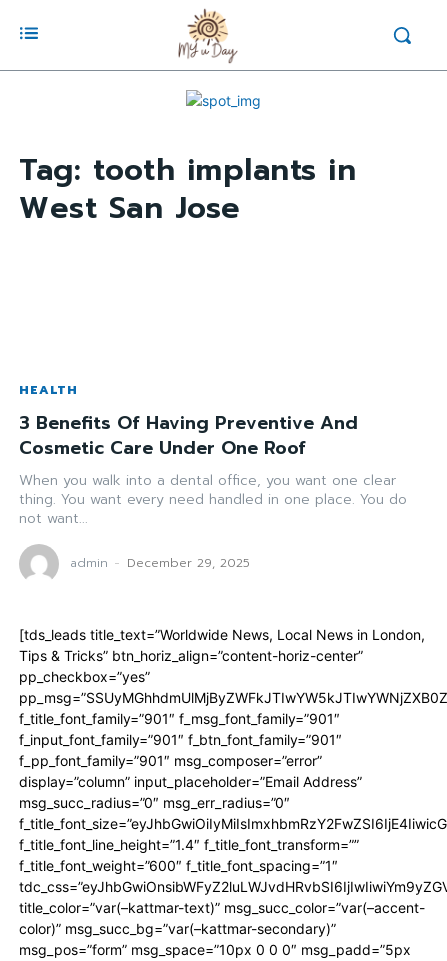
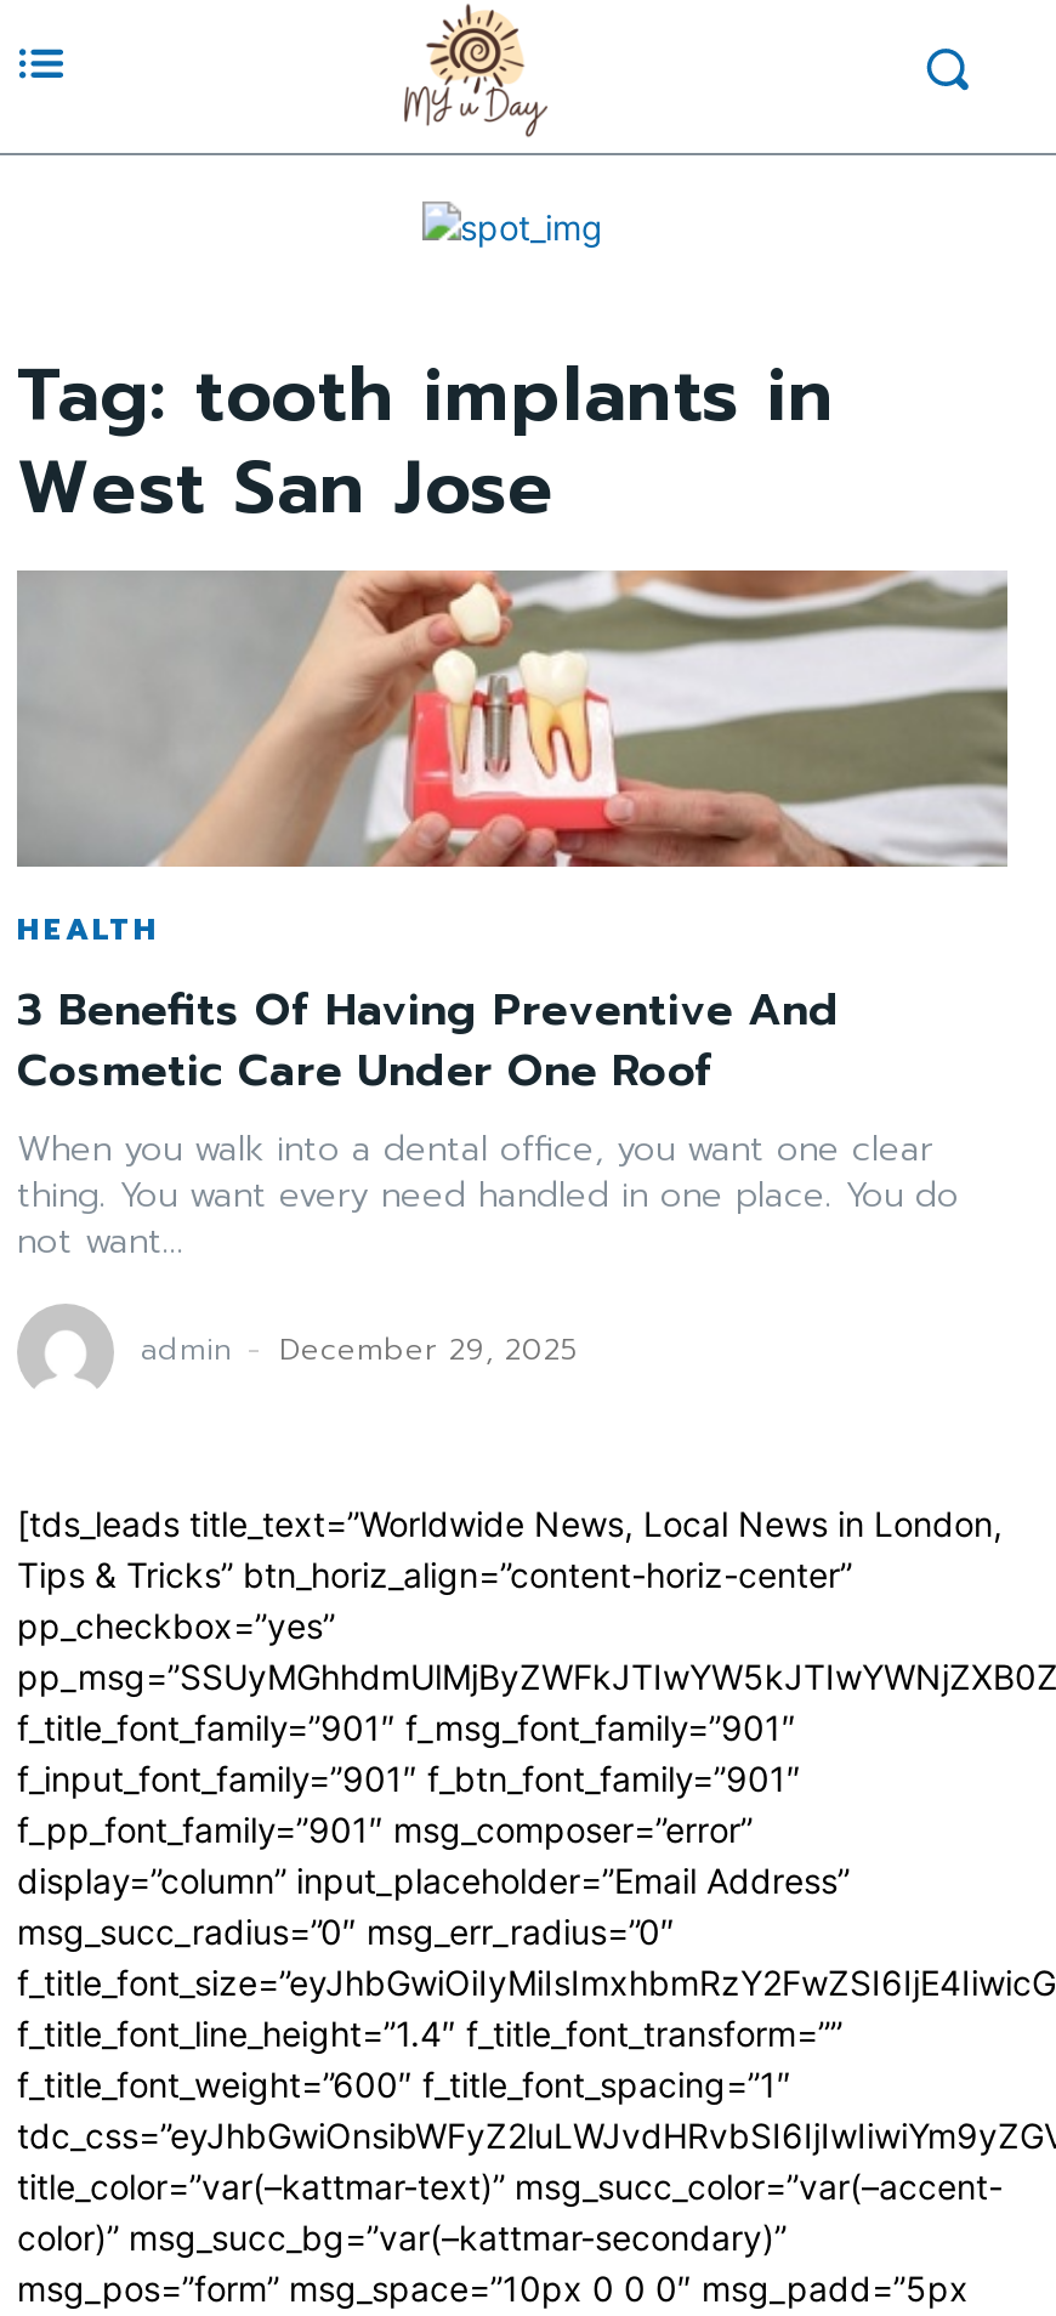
none -> [15,568,1010,869] [image]

